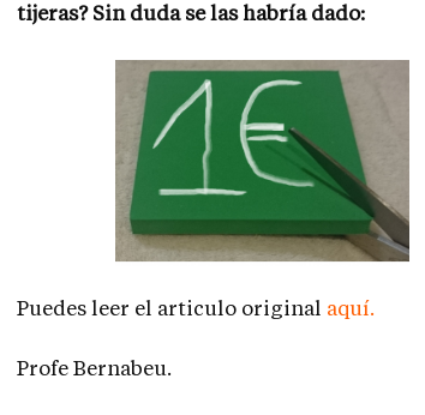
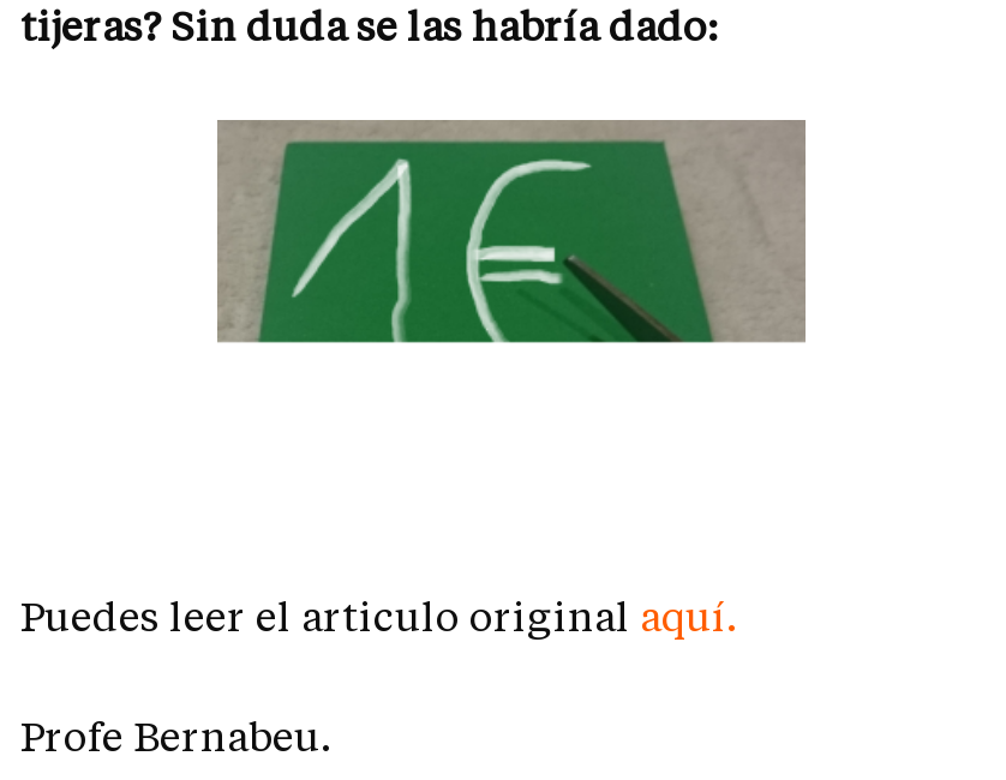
[114,170,411,263] [image] -> none

